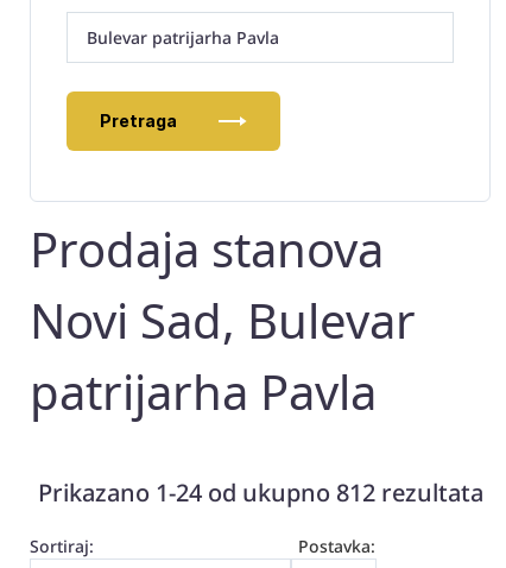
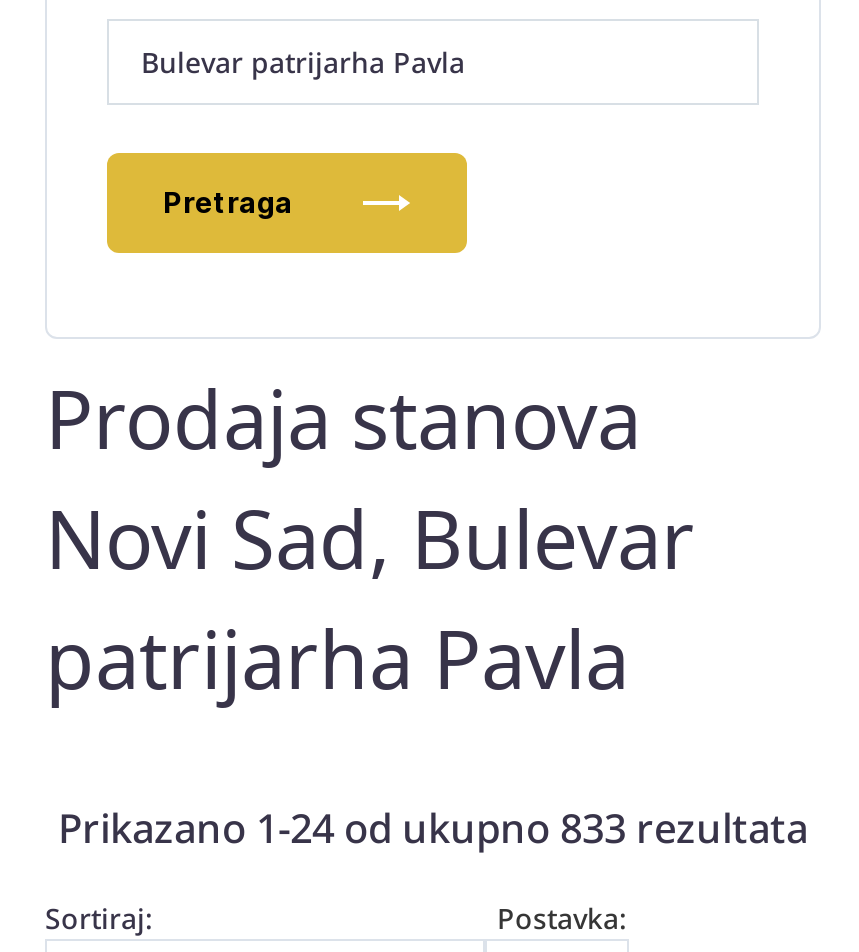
[37,477,483,509] Prikazano 1-24 od ukupno 812 rezultata -> [58,801,808,855] Prikazano 1-24 od ukupno 833 rezultata

